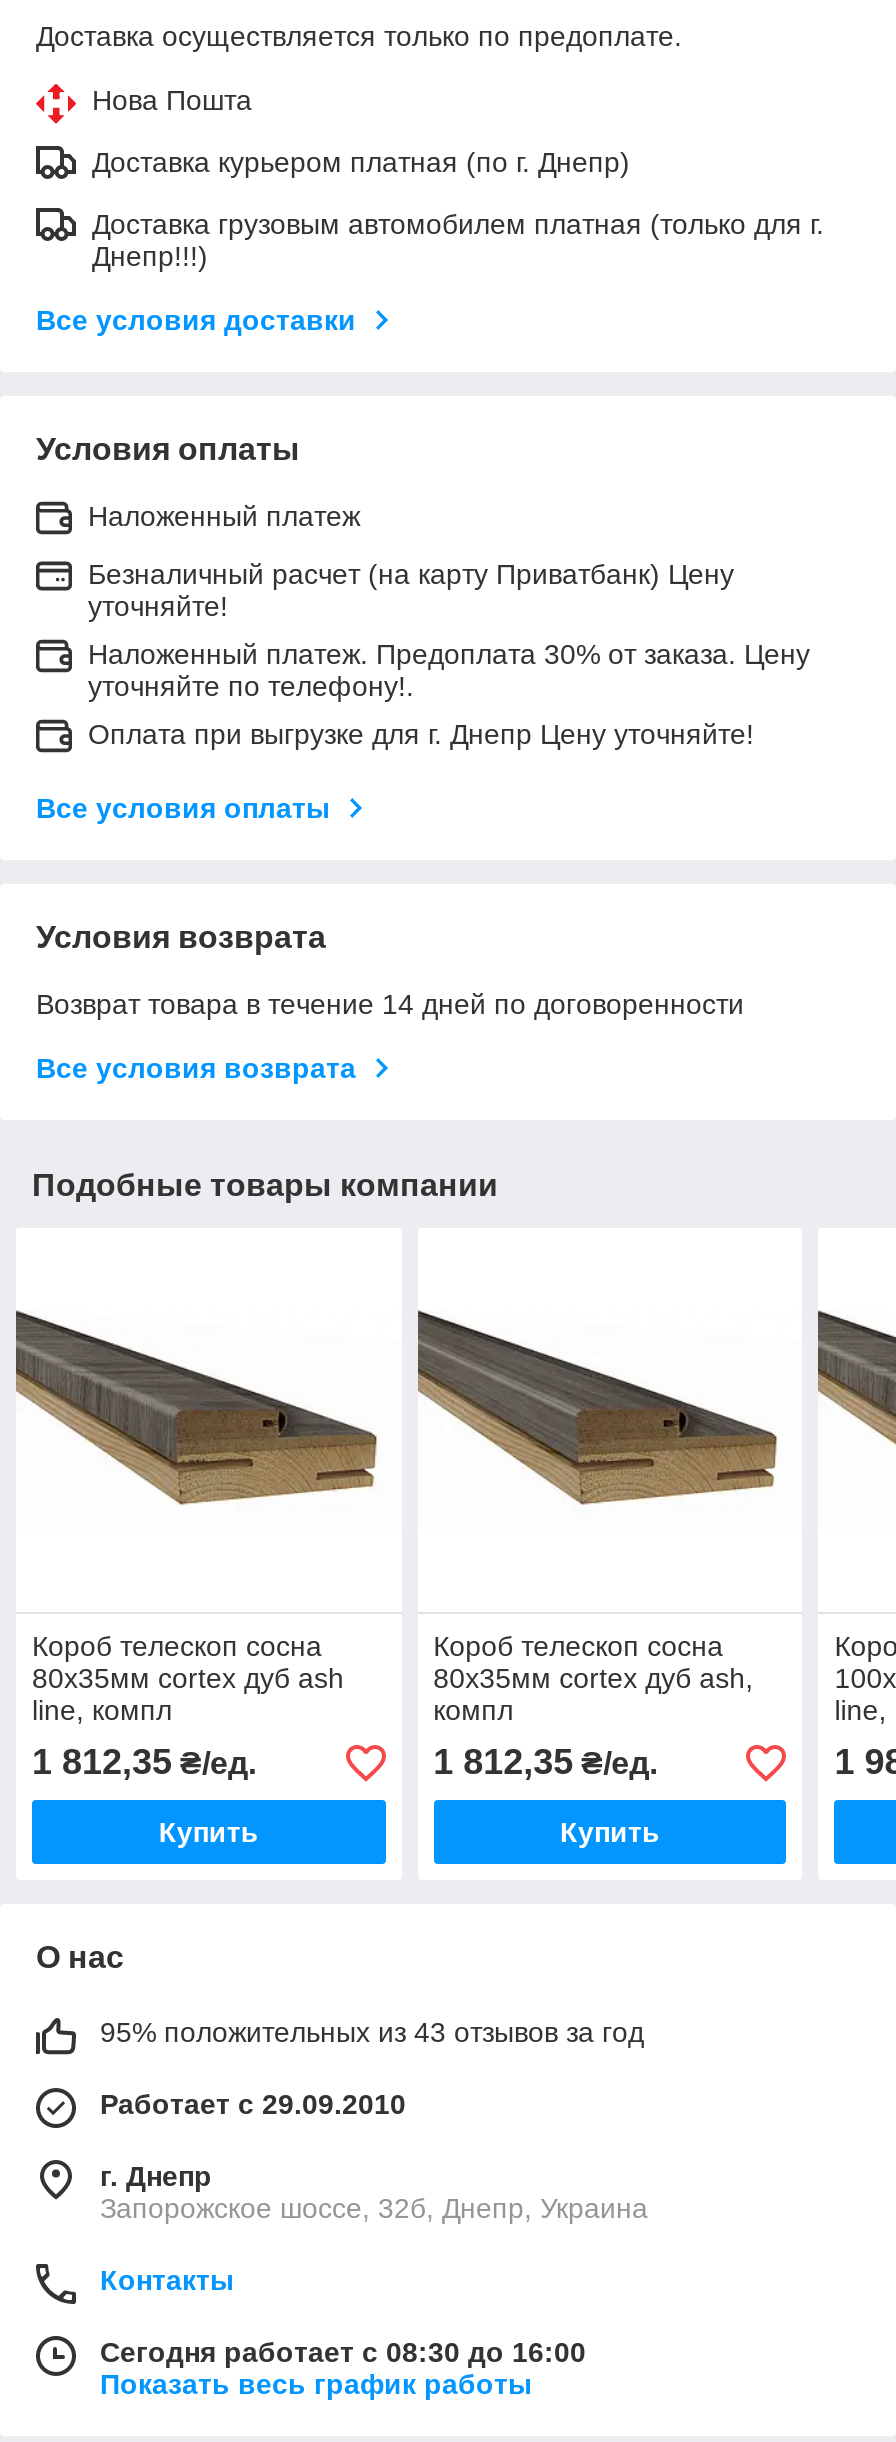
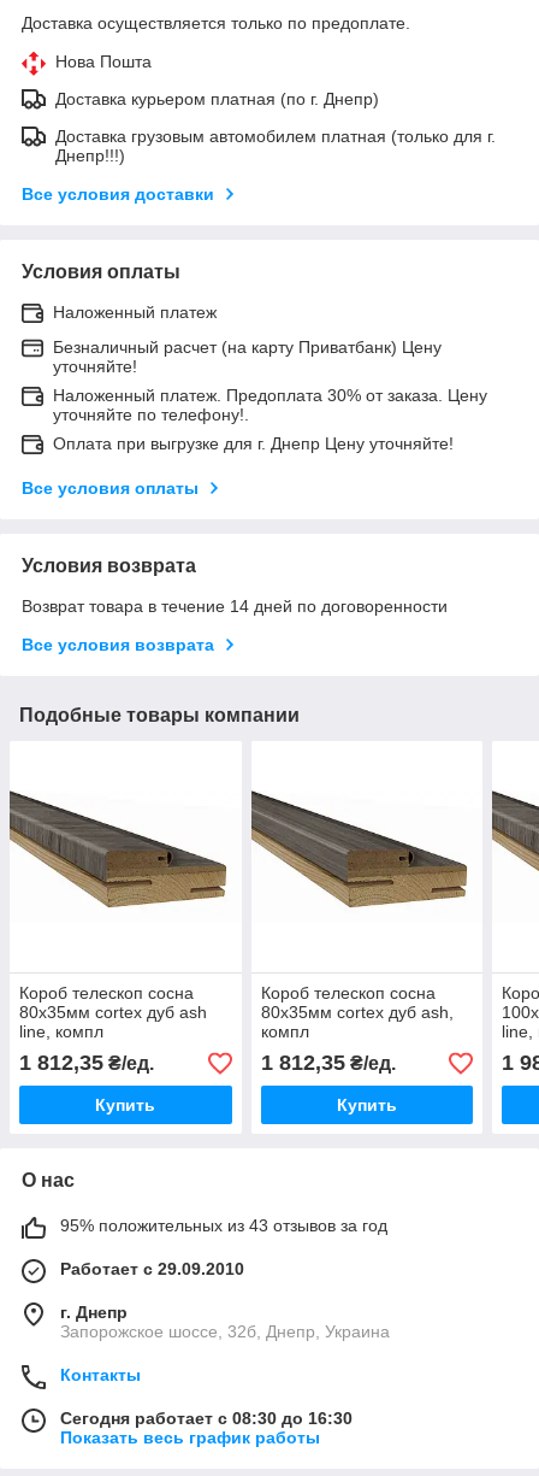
[100,2337,586,2369] Сегодня работает с 08:30 до 16:00 -> [60,1409,353,1428] Сегодня работает с 08:30 до 16:30

